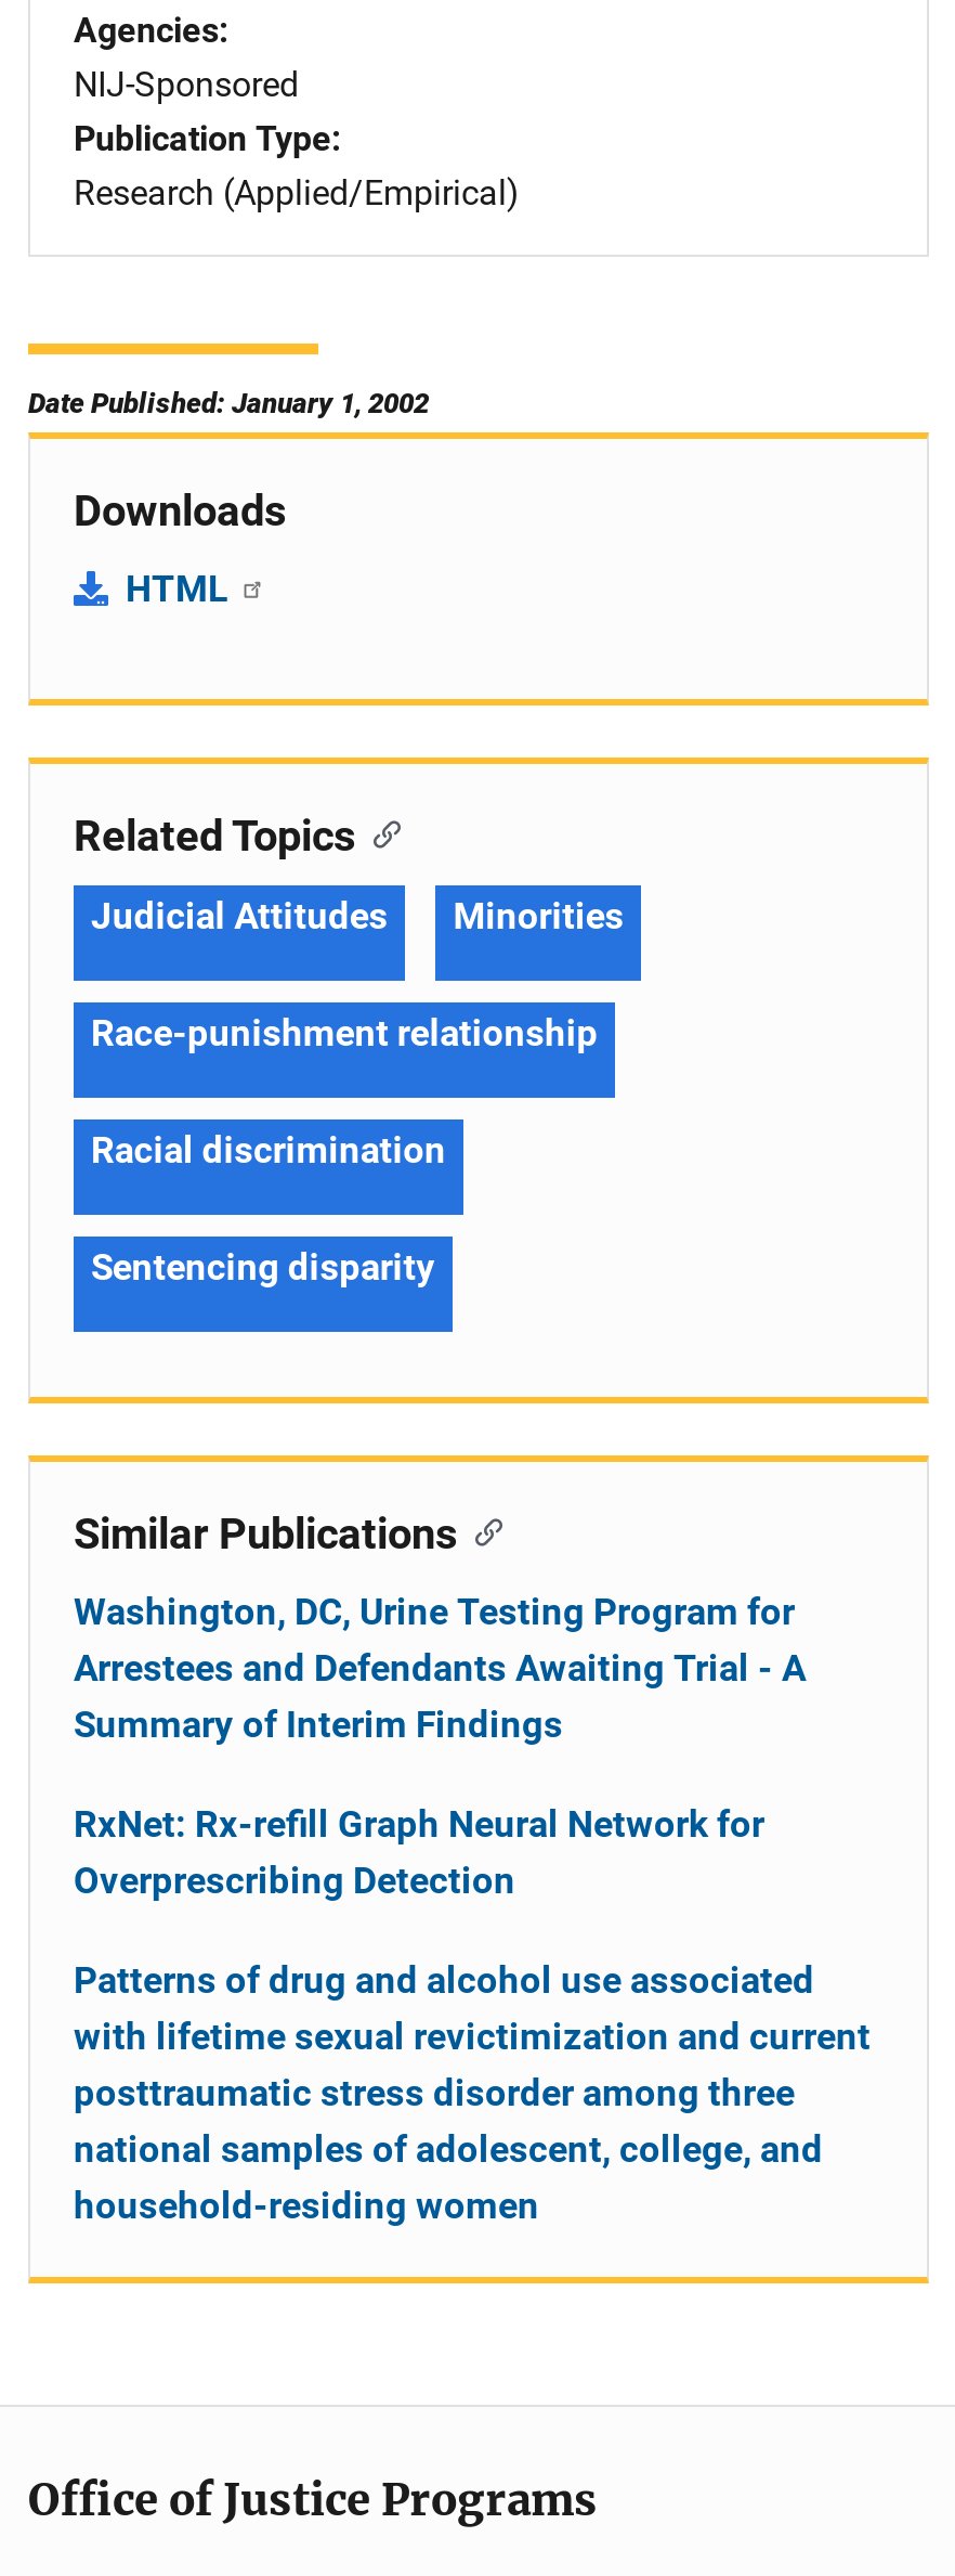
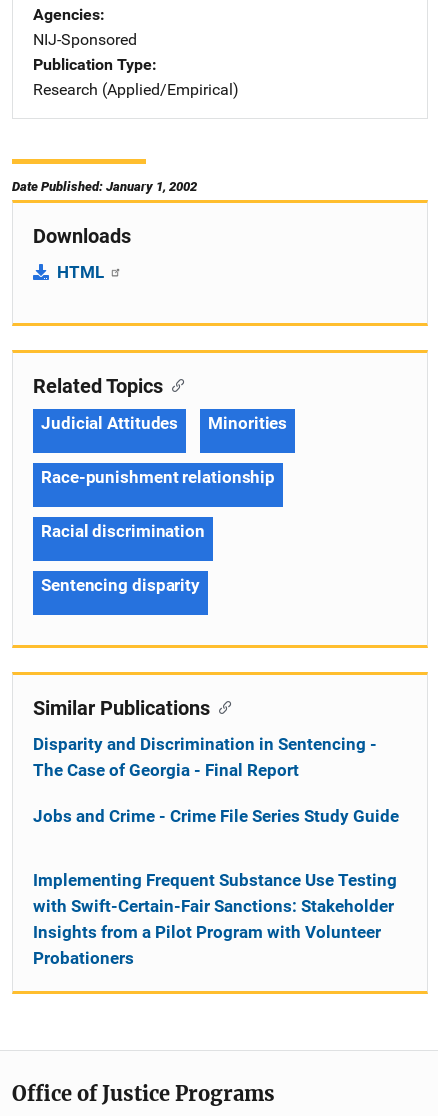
[74,1589,806,1745] Washington, DC, Urine Testing Program for | Arrestees and Defendants Awaiting Trial - A | Summary of Interim Findings -> [33,734,377,780] Disparity and Discrimination in Sentencing - | The Case of Georgia - Final Report
[74,1802,764,1901] RxNet: Rx-refill Graph Neural Network for | Overprescribing Detection -> [33,806,399,826] Jobs and Crime - Crime File Series Study Guide
[74,1958,871,2227] Patterns of drug and alcohol use associated | with lifetime sexual revictimization and current | posttraumatic stress disorder among three | national samples of adolescent, college, and | household-residing women -> [33,870,397,968] Implementing Frequent Substance Use Testing | with Swift-Certain-Fair Sanctions: Stakeholder | Insights from a Pilot Program with Volunteer | Probationers

